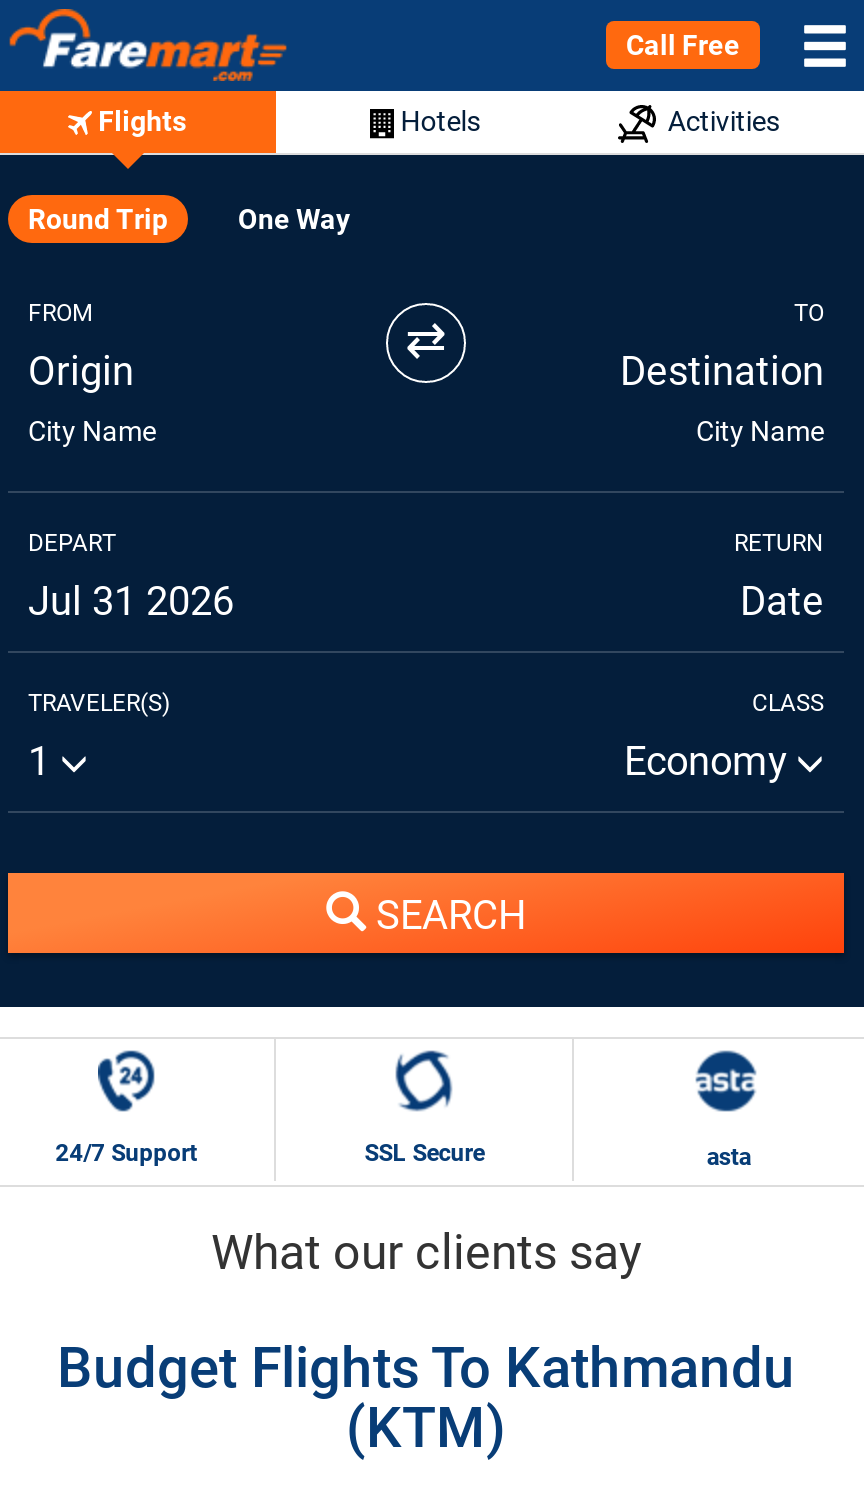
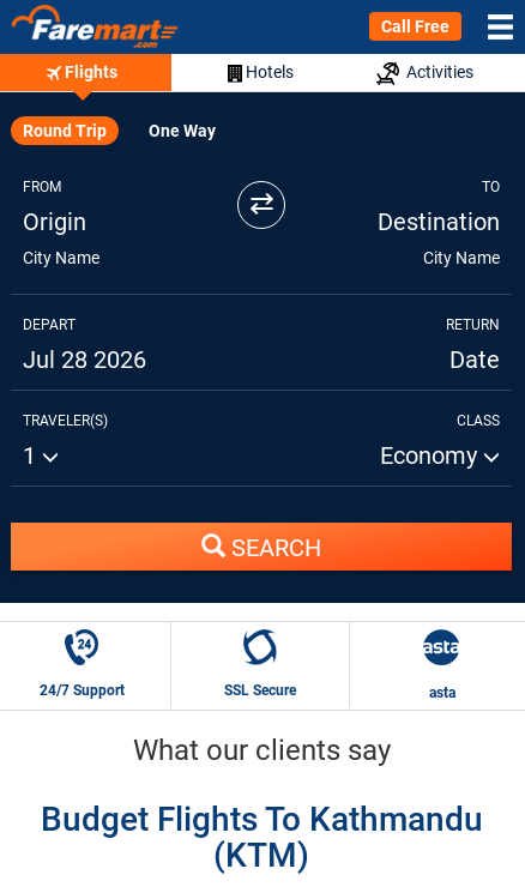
[28,577,234,625] Jul 31 2026 -> [23,345,146,374] Jul 28 2026

